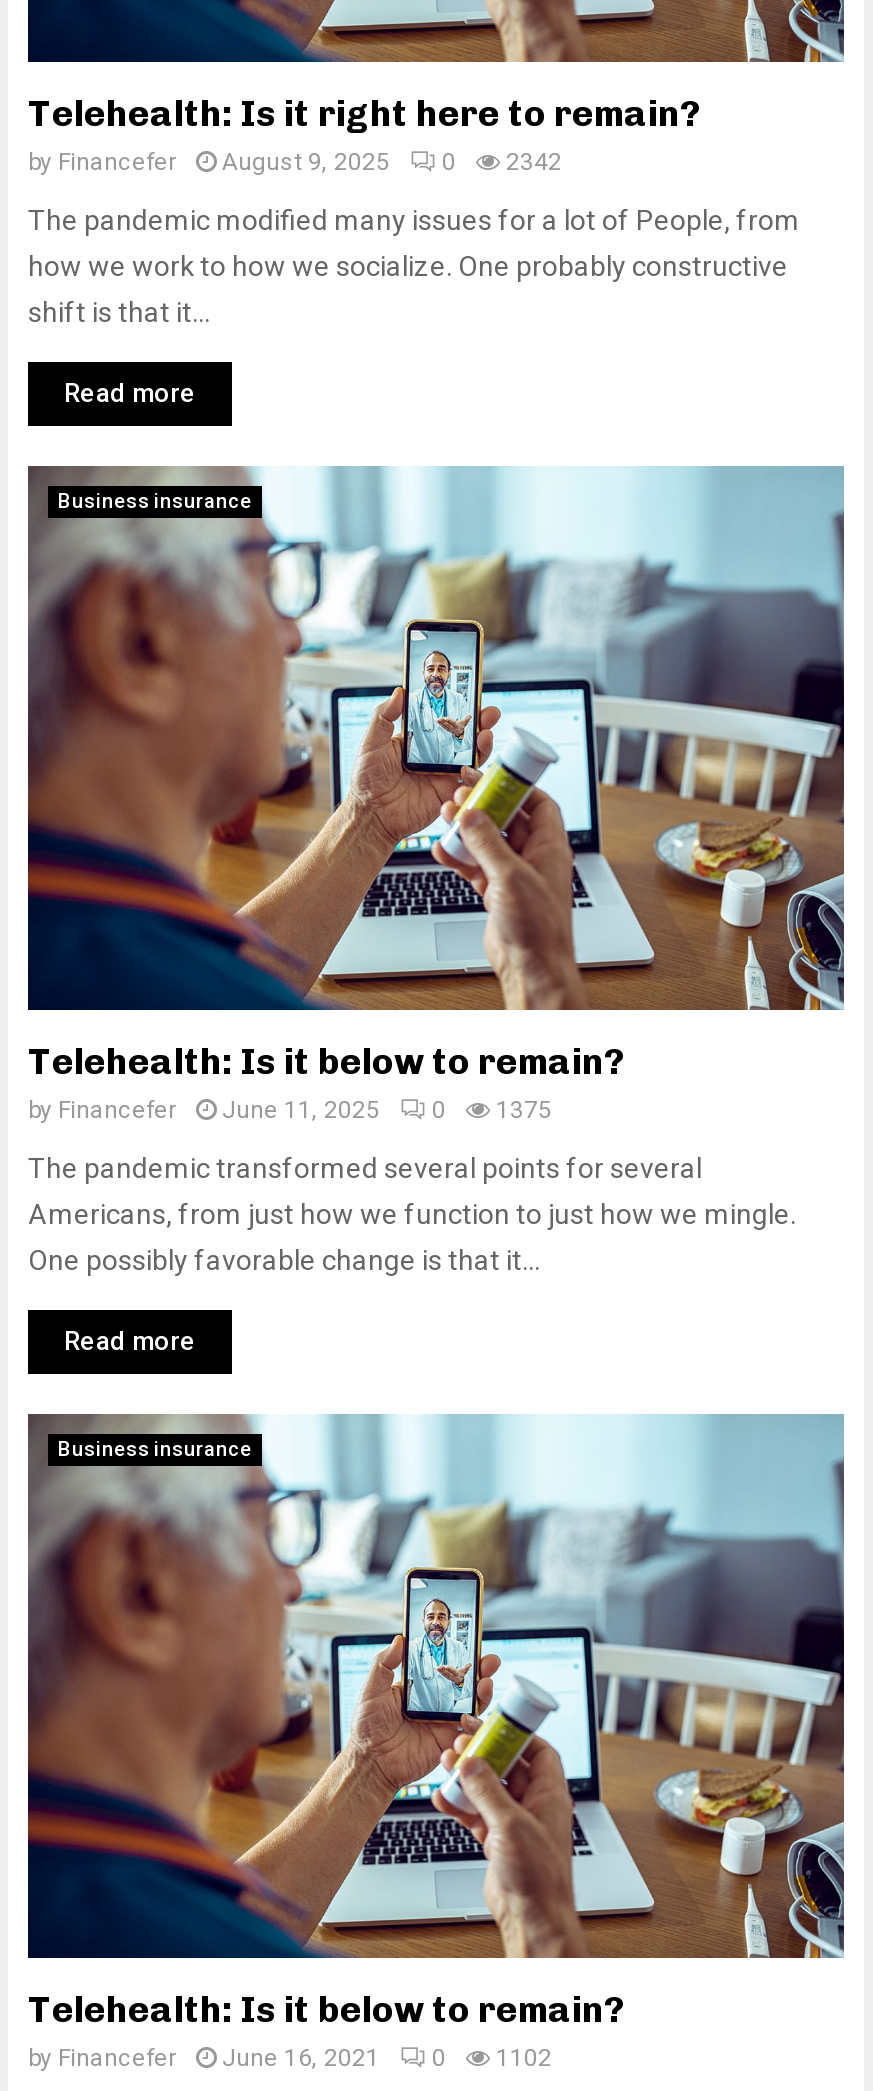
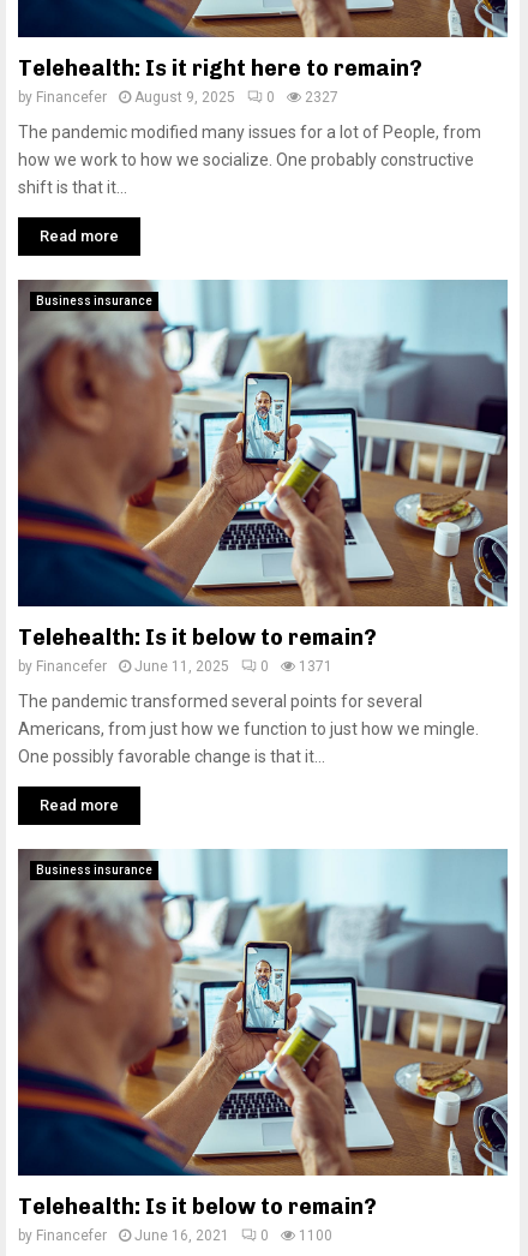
[506,148,562,176] 2342 -> [305,89,338,106] 2327
[28,1096,552,1124] by Financefer June 11, 2025 0 1375 -> [18,658,332,675] by Financefer June 11, 2025 0 1371
[28,2044,552,2072] by Financefer June 16, 2021 0 1102 -> [18,1227,332,1244] by Financefer June 16, 2021 0 1100

